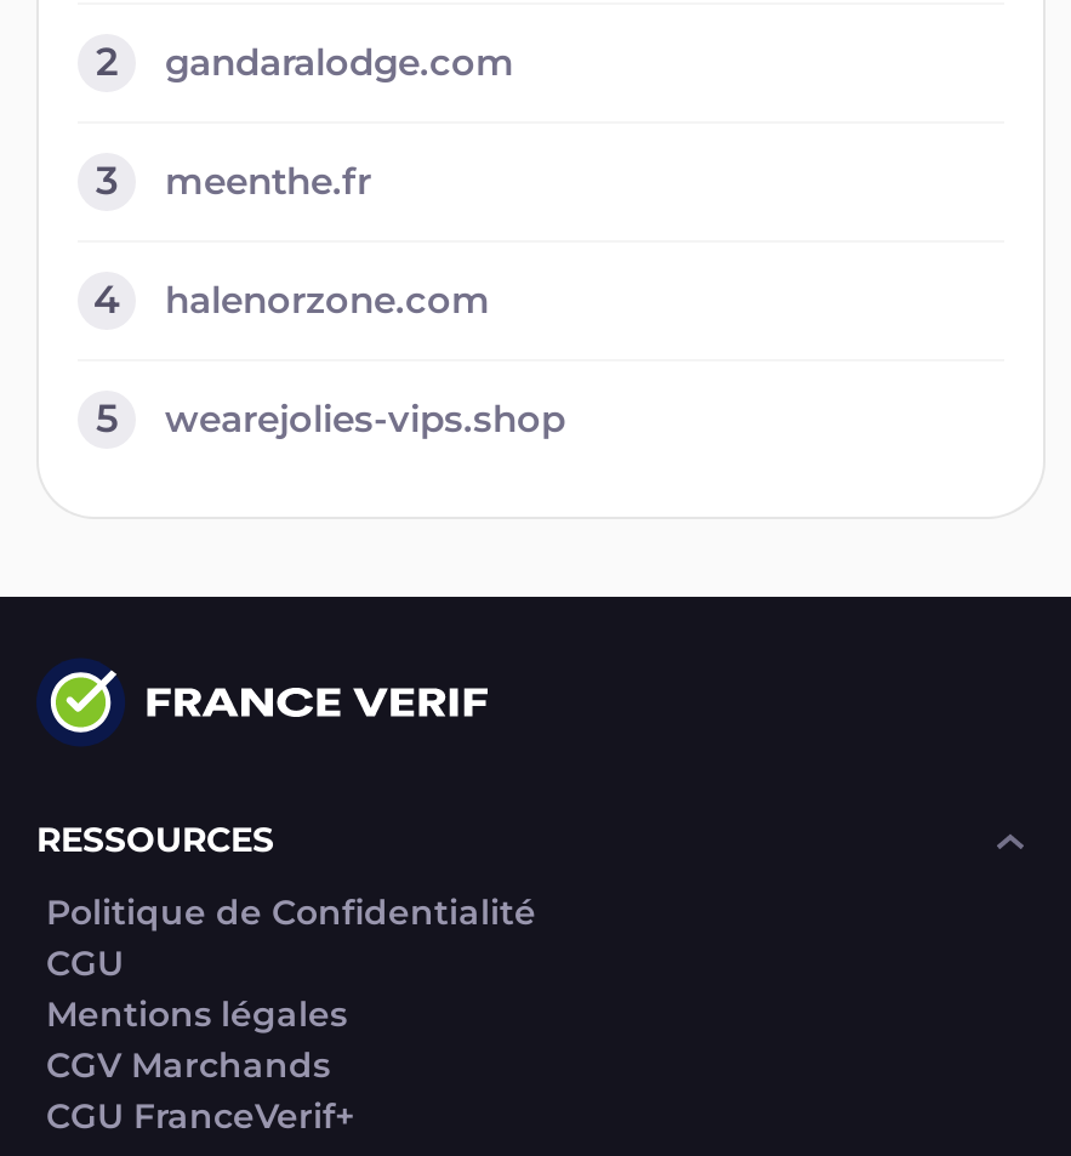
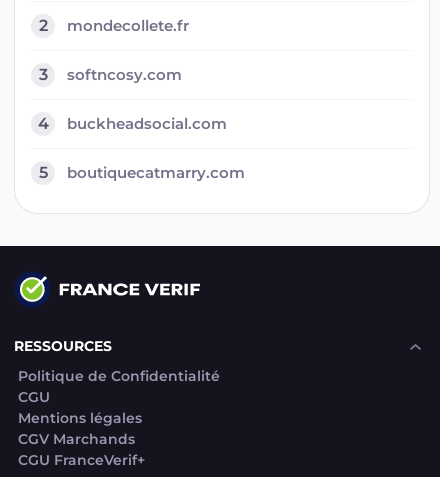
[165,39,514,85] gandaralodge.com -> [67,16,189,35] mondecollete.fr
[165,158,371,204] meenthe.fr -> [67,65,182,84] softncosy.com
[165,277,490,323] halenorzone.com -> [67,114,227,133] buckheadsocial.com
[165,395,565,442] wearejolies-vips.shop -> [67,163,245,182] boutiquecatmarry.com

